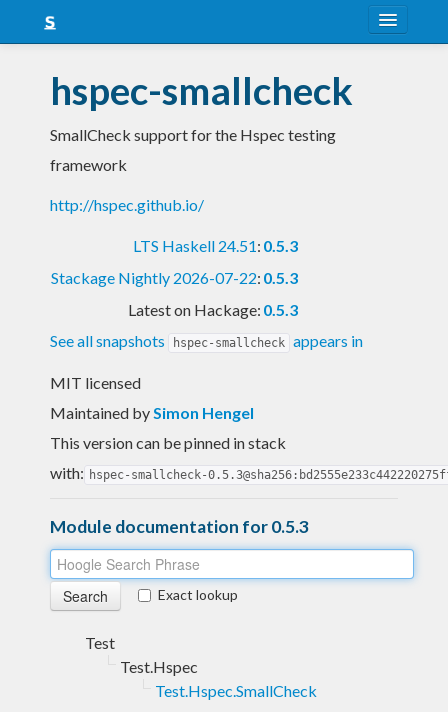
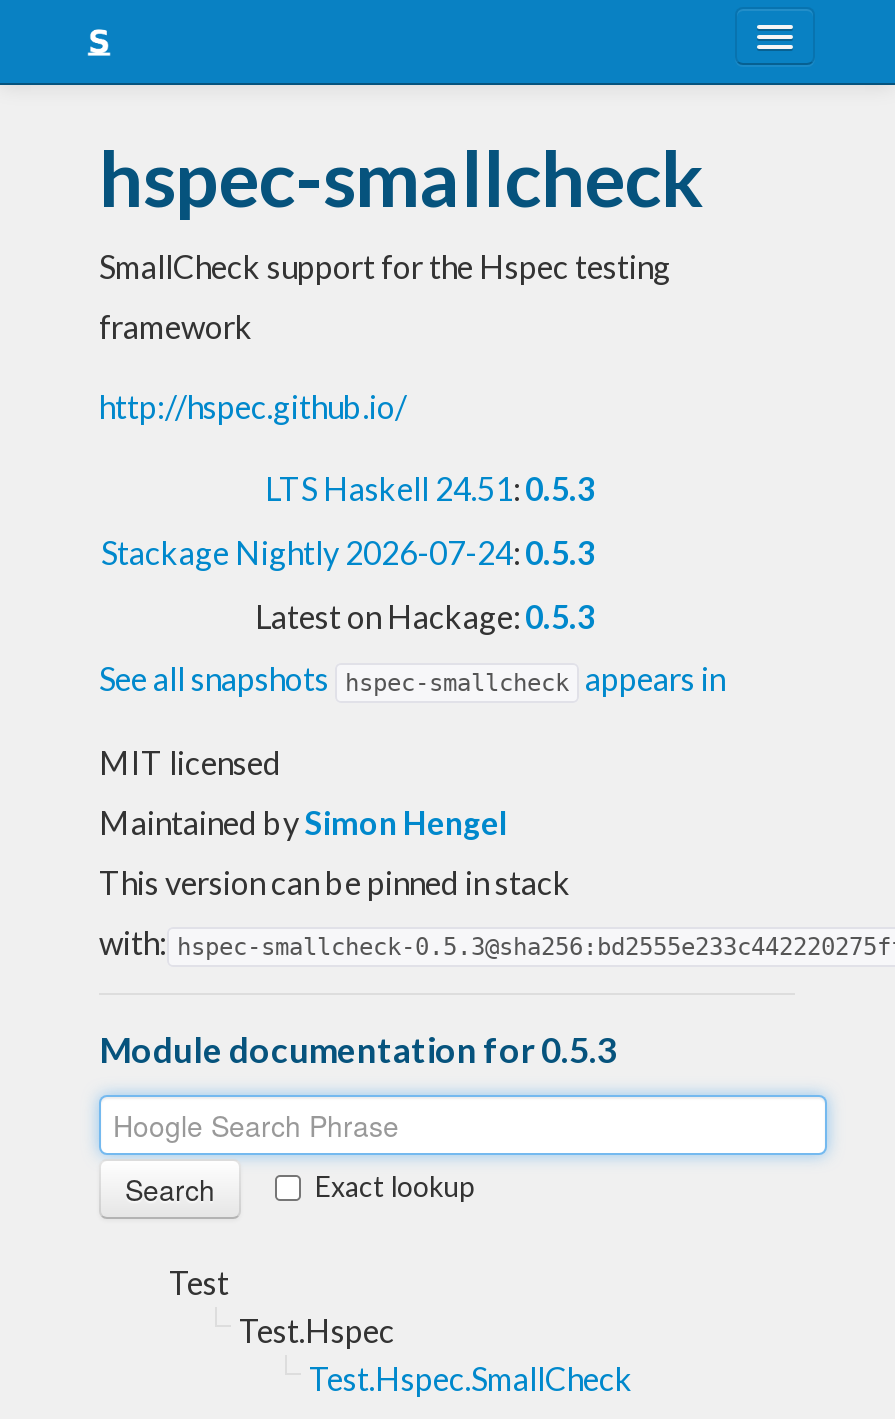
[51,268,298,287] Stackage Nightly 2026-07-22: 0.5.3 -> [101,533,595,571] Stackage Nightly 2026-07-24: 0.5.3

